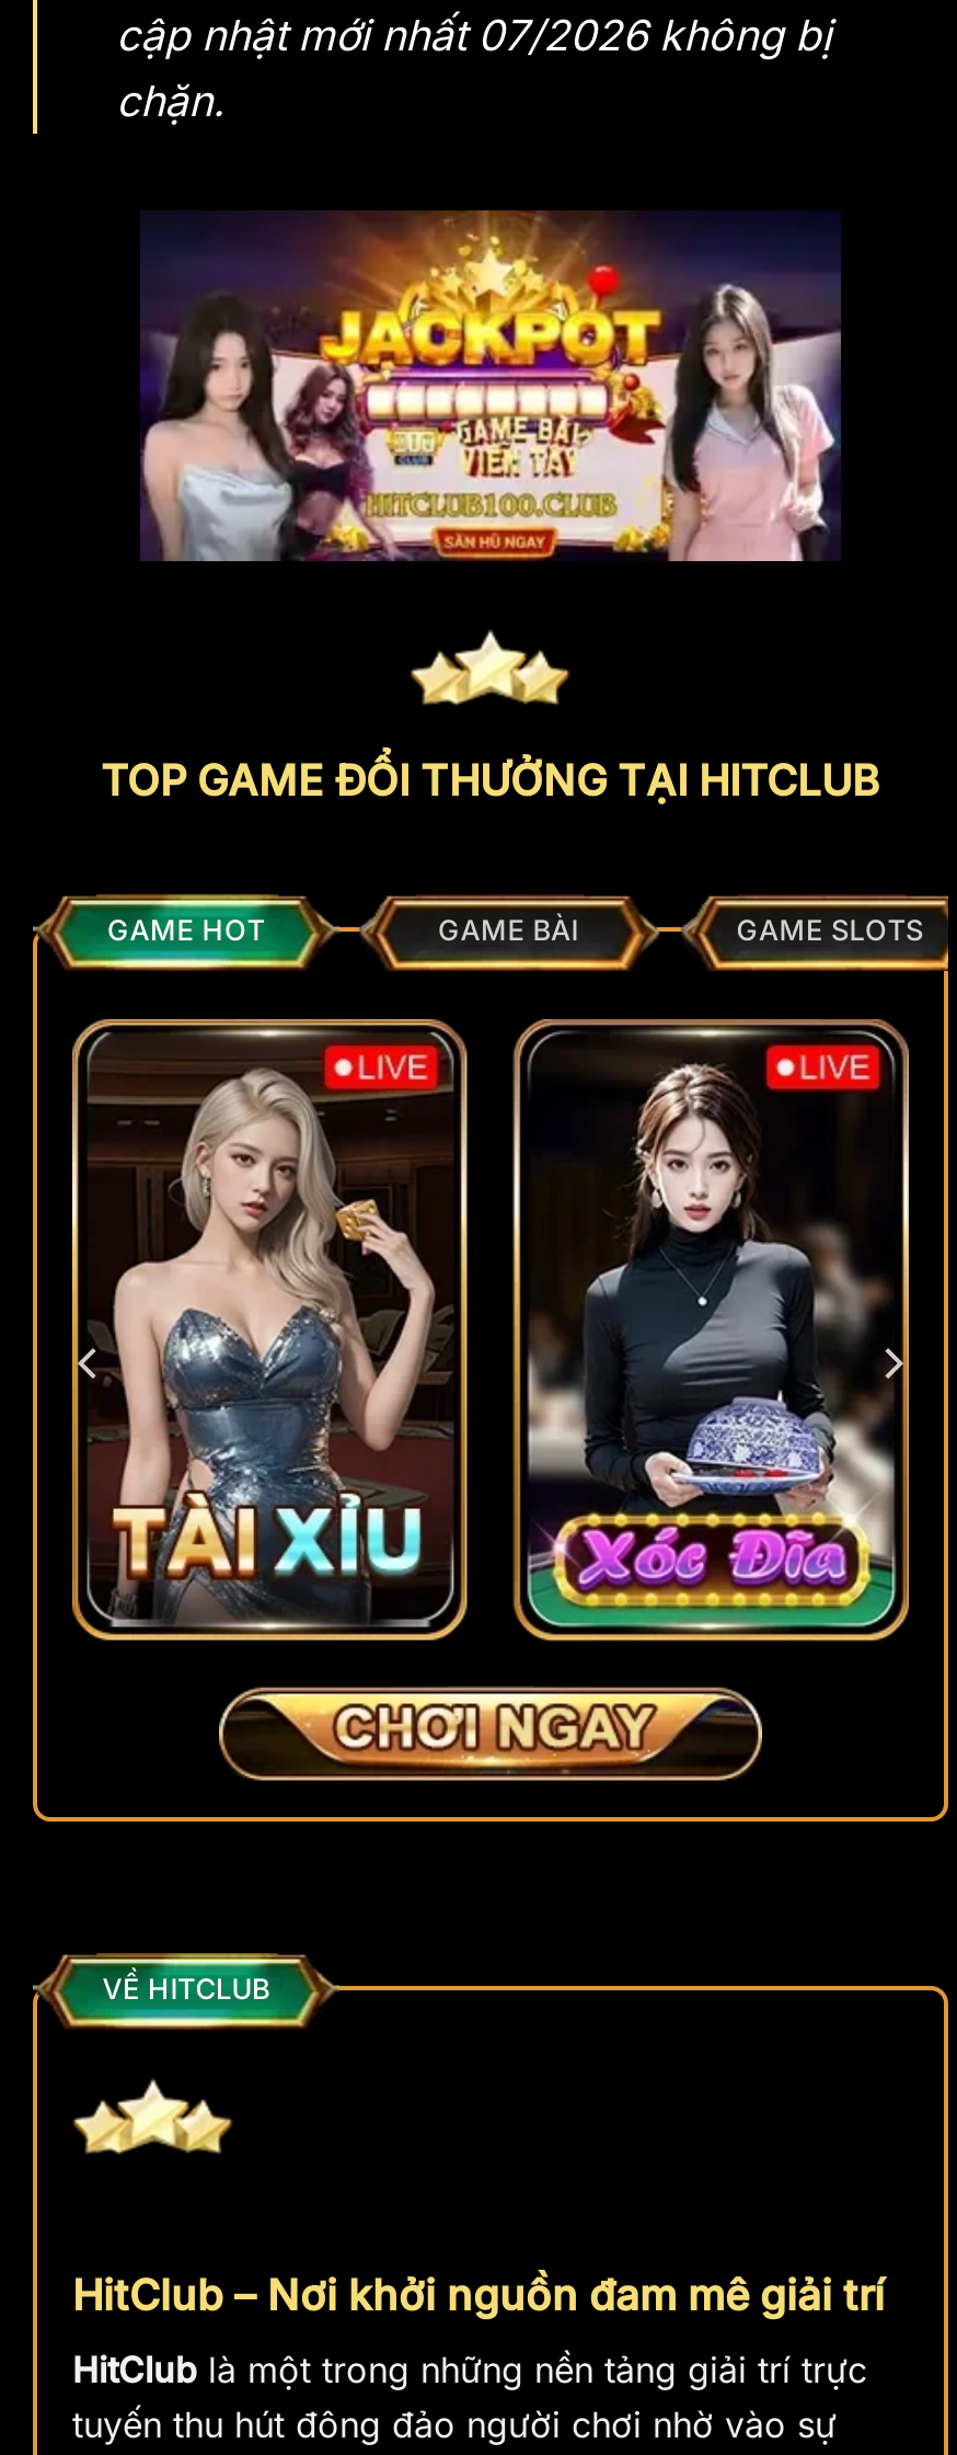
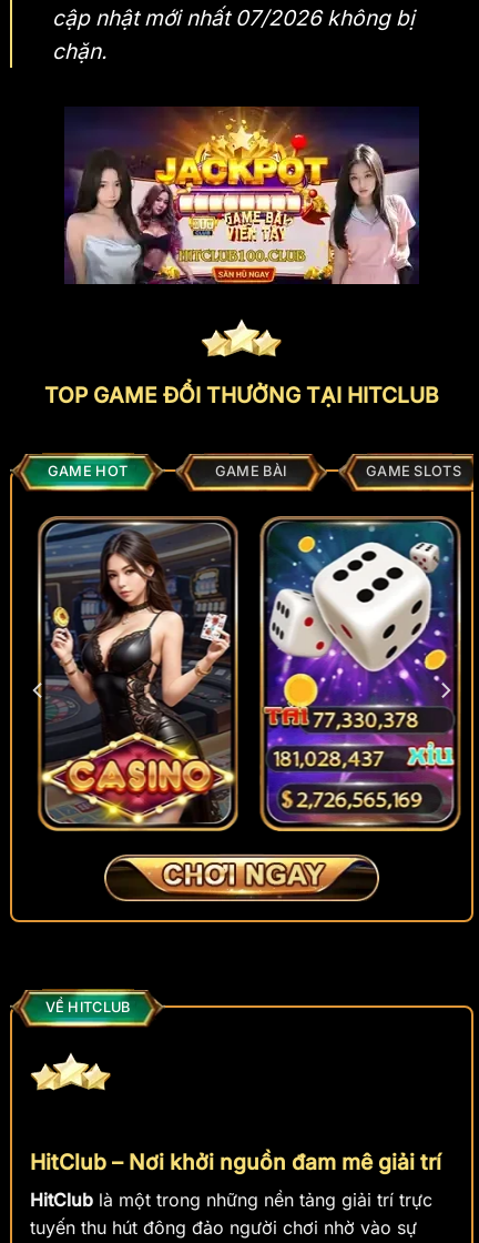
[70,1017,484,1642] [image] -> [30,516,239,832] [image]
[510,1017,924,1642] [image] -> [253,516,462,832] [image]

